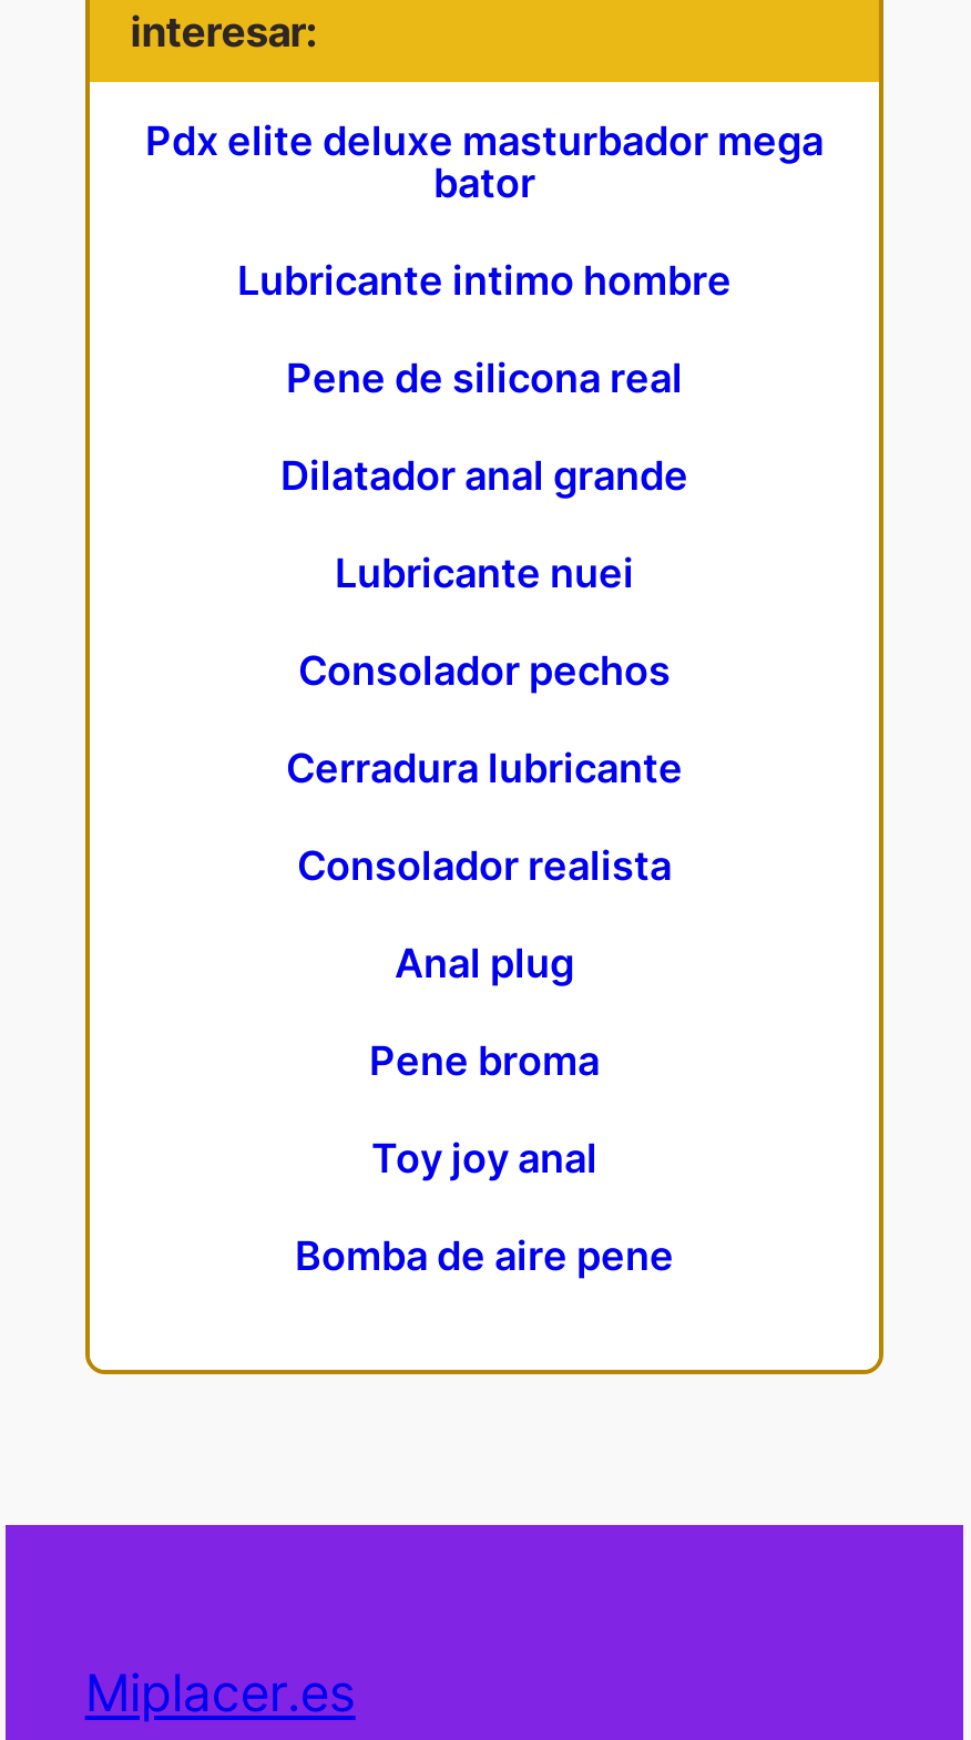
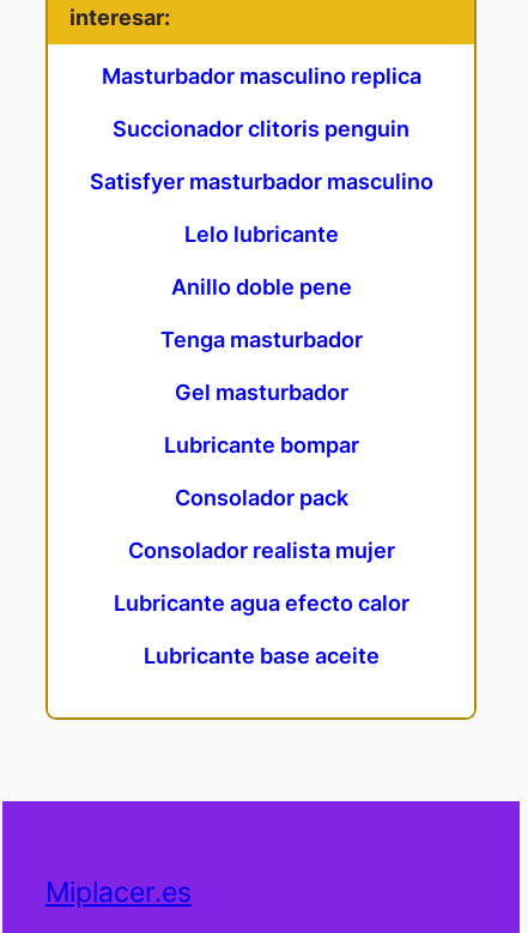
[145,118,824,207] Pdx elite deluxe masturbador mega | bator -> [101,64,421,89] Masturbador masculino replica
[237,258,732,304] Lubricante intimo hombre -> [113,117,409,142] Succionador clitoris penguin
[286,355,683,402] Pene de silicona real -> [89,169,433,194] Satisfyer masturbador masculino
[280,453,688,499] Dilatador anal grande -> [184,222,338,247] Lelo lubricante
[335,550,634,597] Lubricante nuei -> [171,275,351,300] Anillo doble pene
[298,648,671,694] Consolador pechos -> [160,327,362,352] Tenga masturbador
[286,745,683,792] Cerradura lubricante -> [174,380,348,405] Gel masturbador
[297,843,672,890] Consolador realista -> [163,433,359,458] Lubricante bompar
[395,940,574,987] Anal plug -> [174,485,348,511] Consolador pack
[369,1038,600,1085] Pene broma -> [128,538,395,563] Consolador realista mujer
[371,1136,597,1182] Toy joy anal -> [113,591,409,616] Lubricante agua efecto calor
[295,1233,674,1280] Bomba de aire pene -> [143,644,379,669] Lubricante base aceite

